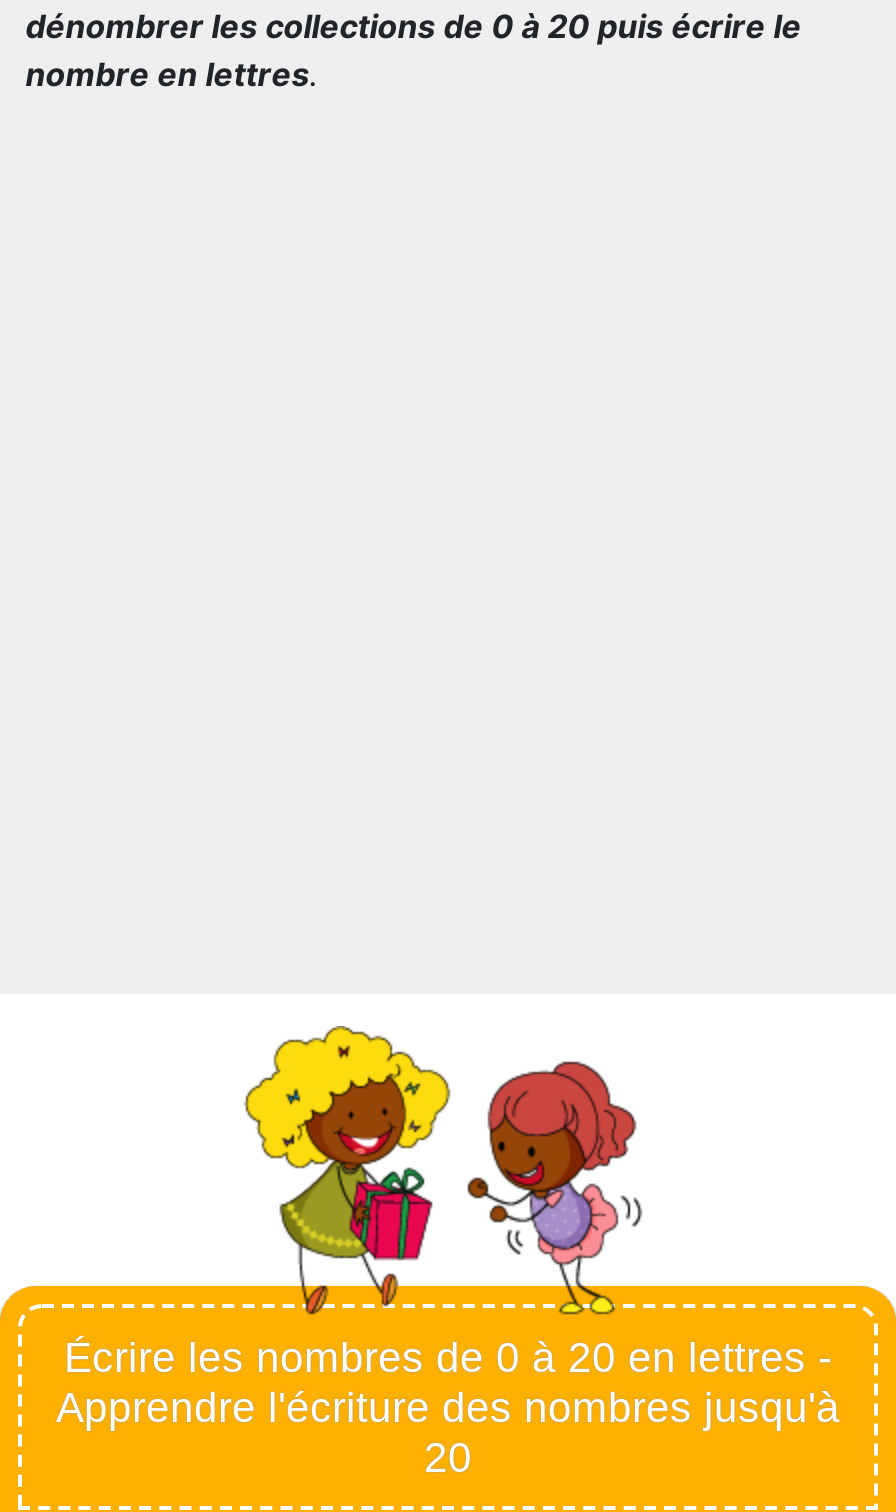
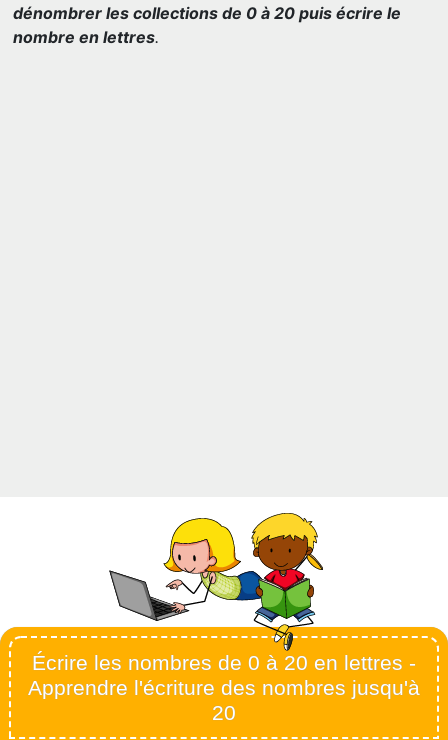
[228,1024,644,1316] [image] -> [108,512,324,649] [image]

